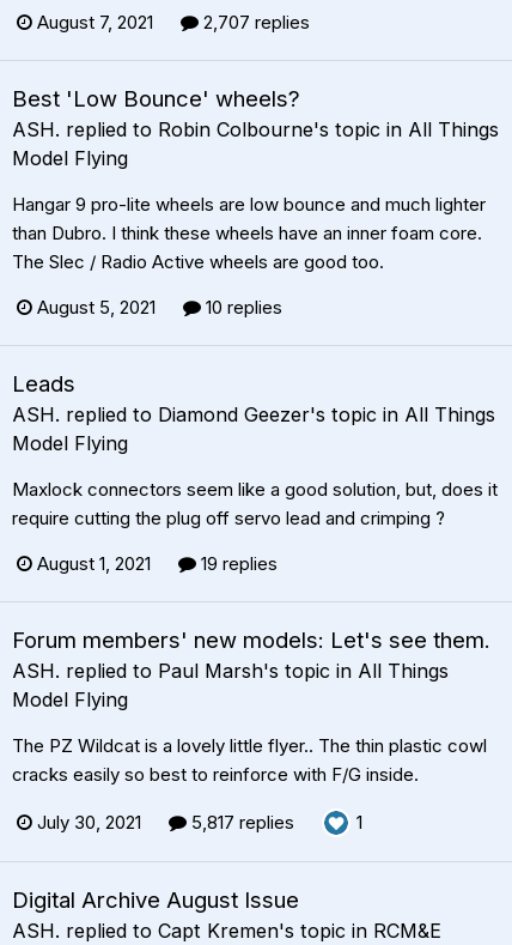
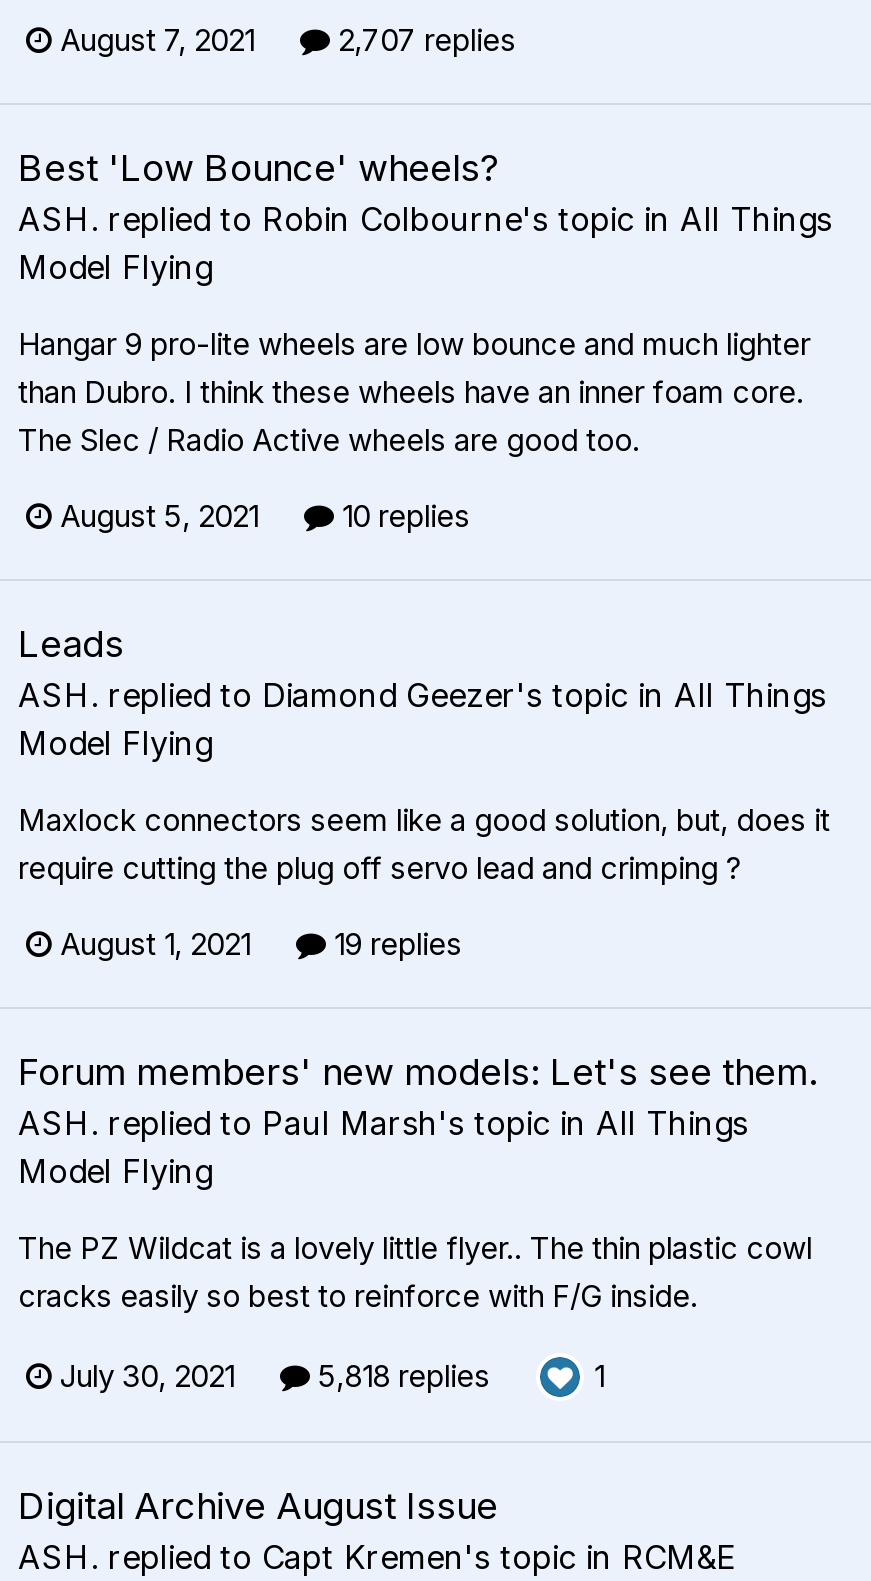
[37,810,294,833] July 30, 2021 5,817 replies -> [60,1356,490,1394] July 30, 2021 5,818 replies

